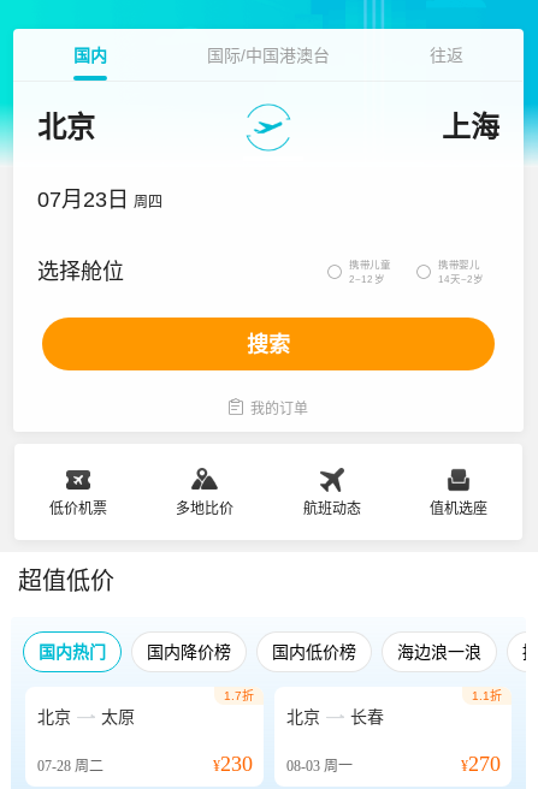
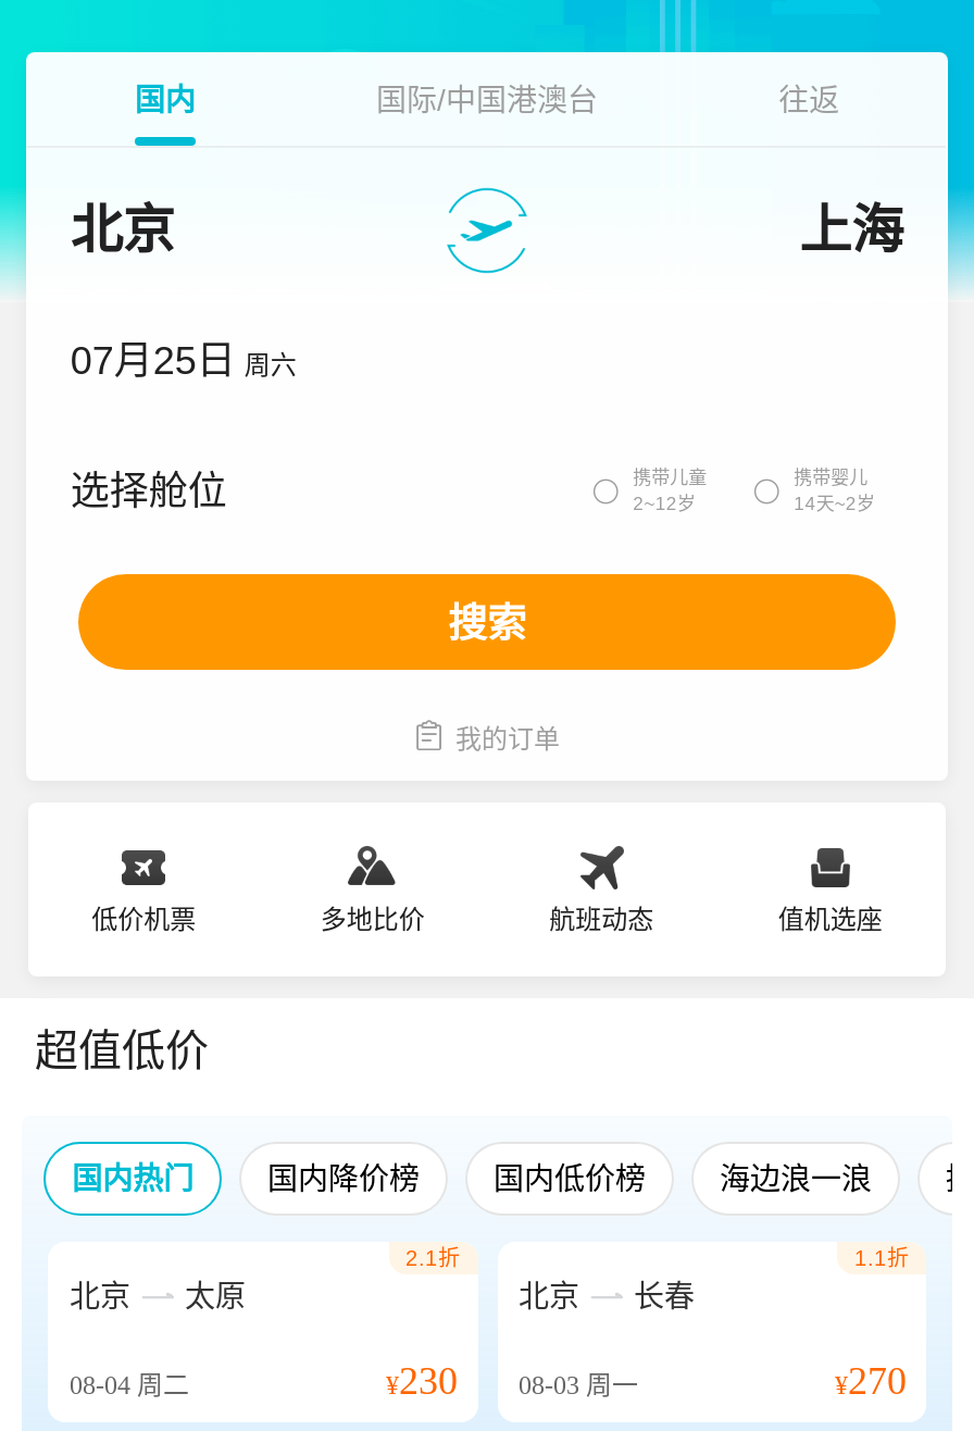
[38,188,163,212] 07月23日 周四 -> [70,339,296,383] 07月25日 周六
[223,689,253,702] 1.7折 -> [405,1246,460,1270] 2.1折
[37,758,104,775] 07-28周二 -> [70,1370,189,1401] 08-04周二

